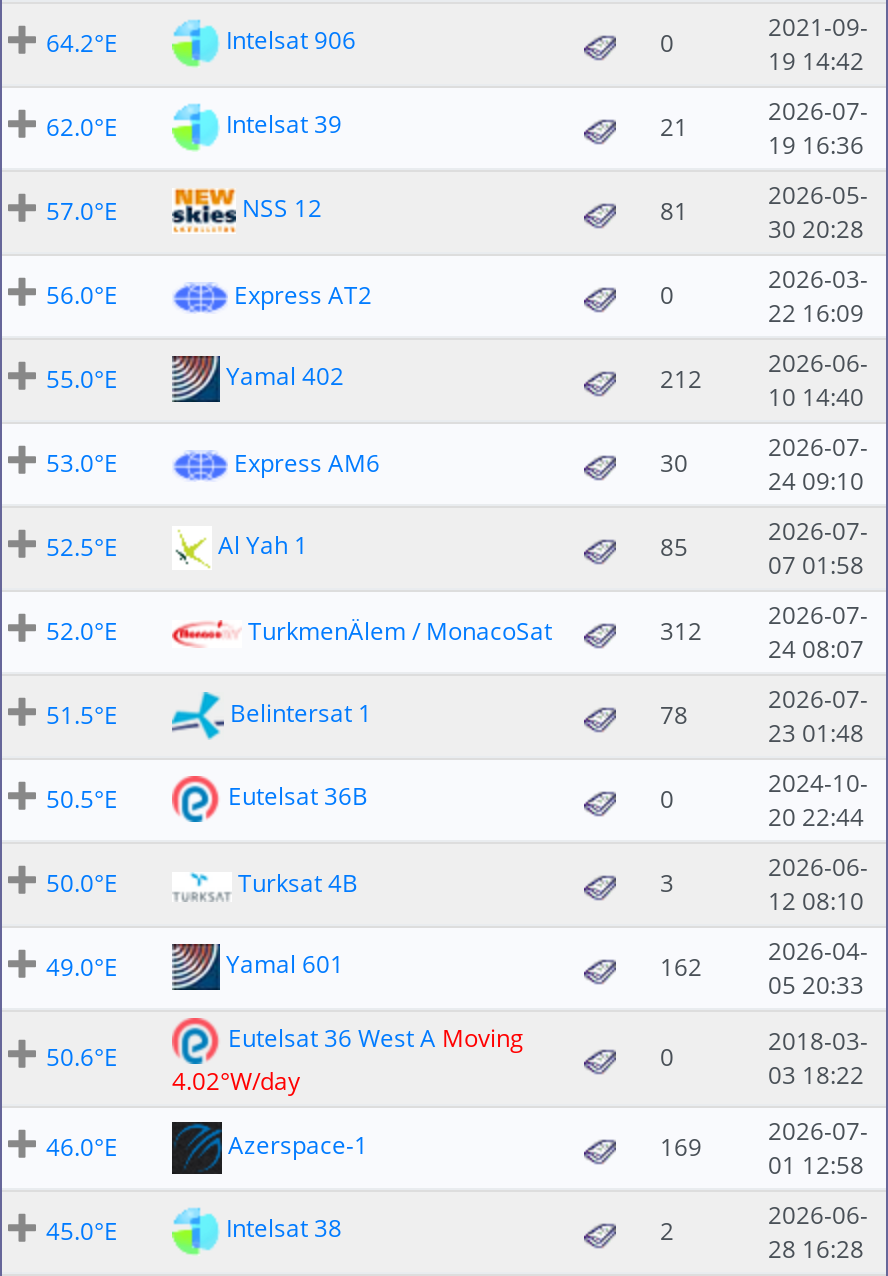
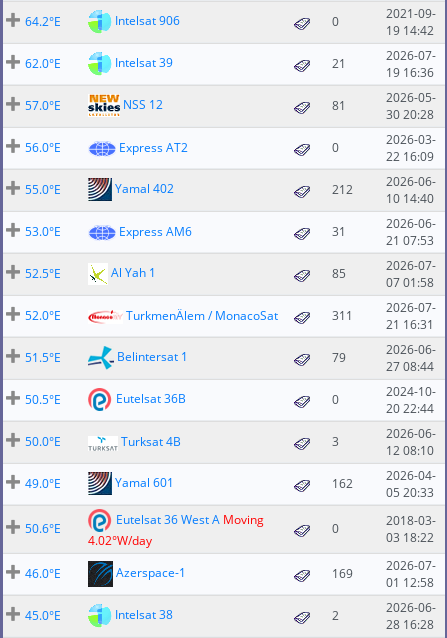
[768,431,868,465] 2026-07- -> [386,215,436,232] 2026-06-
[660,447,688,481] 30 -> [332,223,346,240] 31
[768,465,864,499] 24 09:10 -> [386,232,434,249] 21 07:53
[660,599,868,649] 312 2026-07- -> [332,299,436,324] 311 2026-07-
[768,633,864,667] 24 08:07 -> [386,316,434,333] 21 16:31
[768,683,868,717] 2026-07- -> [386,341,436,358] 2026-06-
[660,699,688,733] 78 -> [332,349,346,366] 79
[768,717,864,751] 23 01:48 -> [386,358,434,375] 27 08:44

